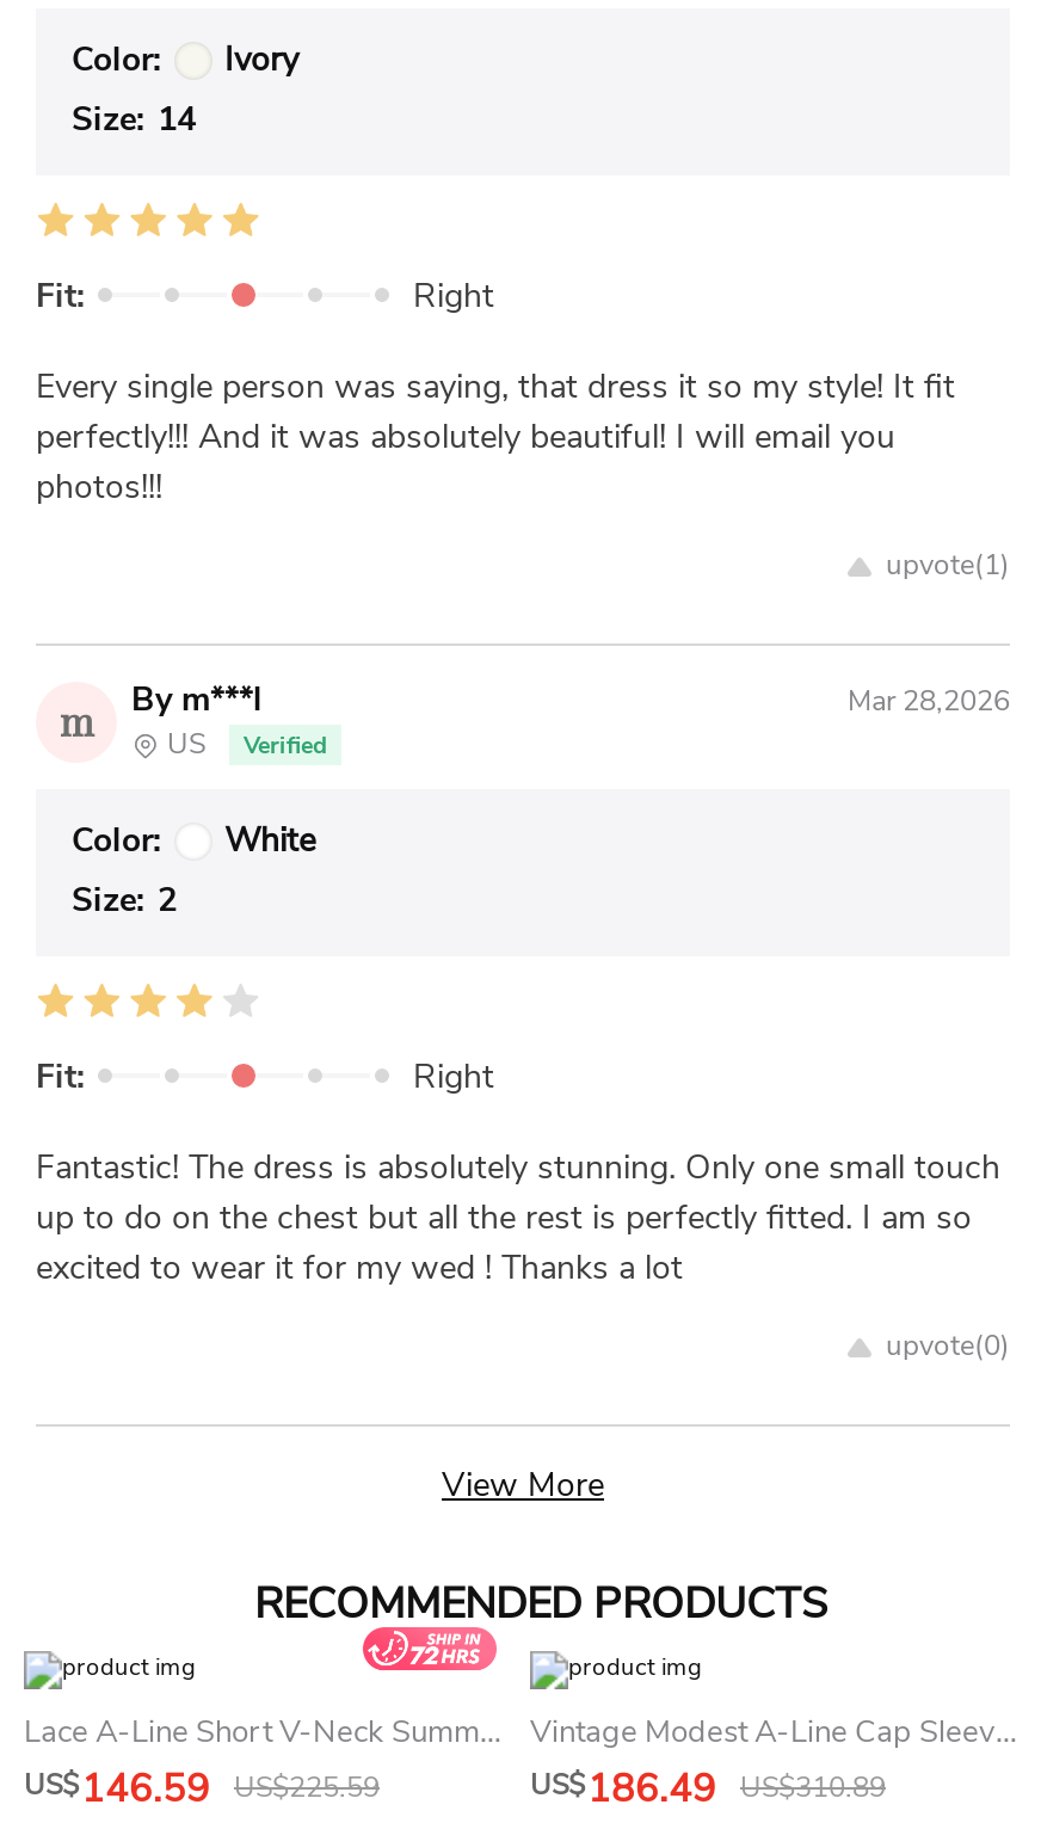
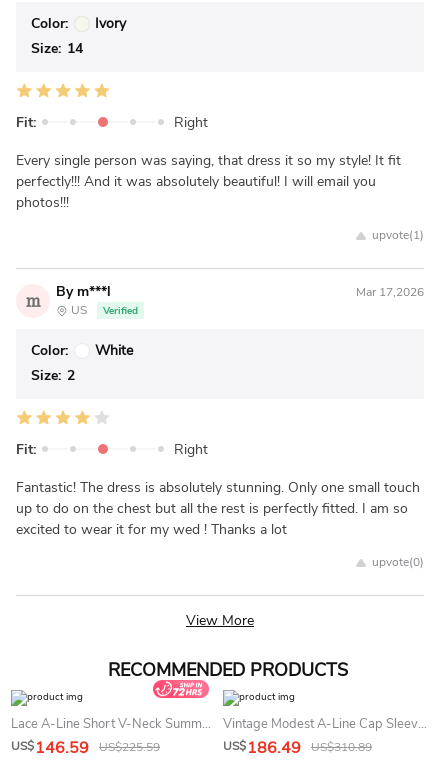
[848,681,1010,719] Mar 28,2026 -> [356,284,424,300] Mar 17,2026

